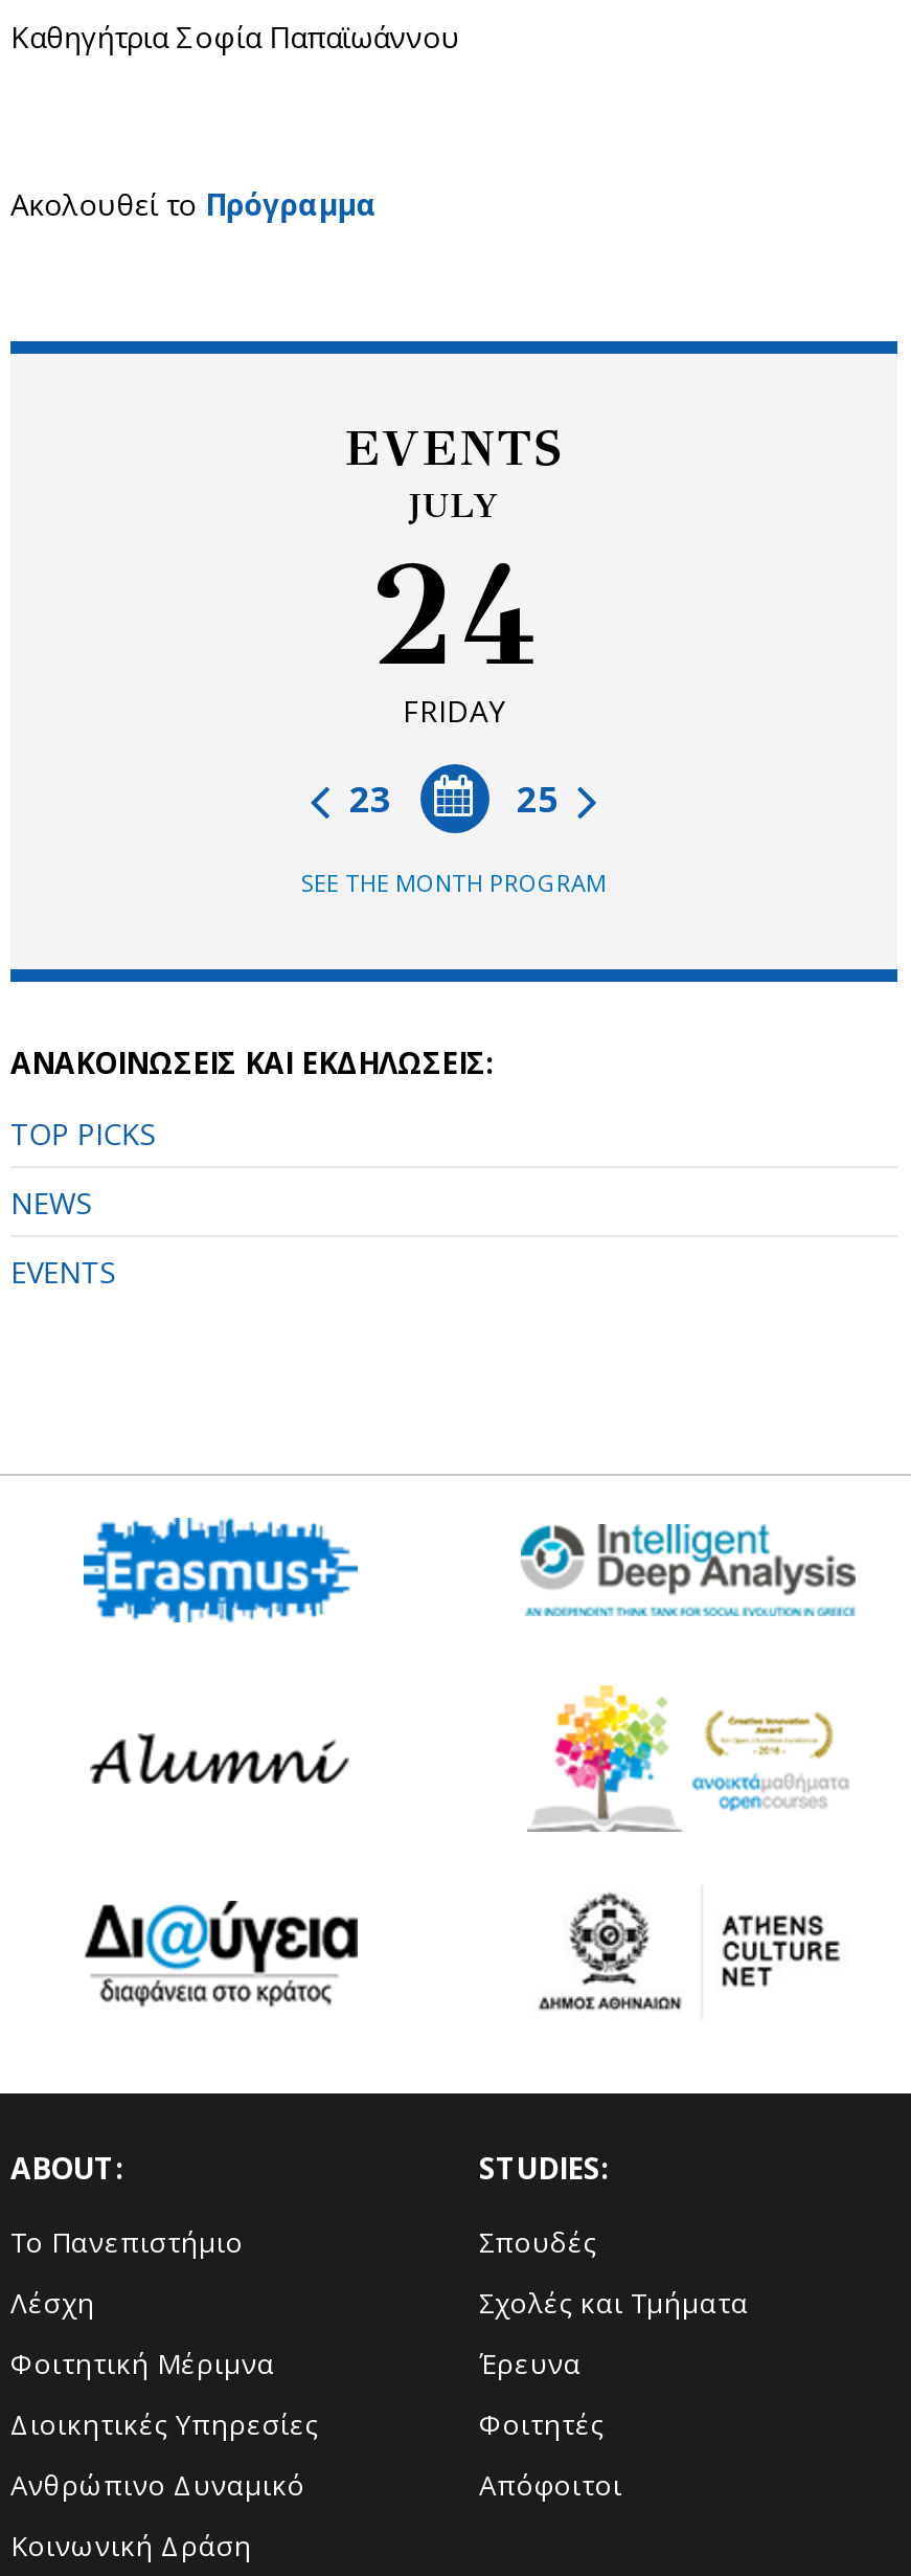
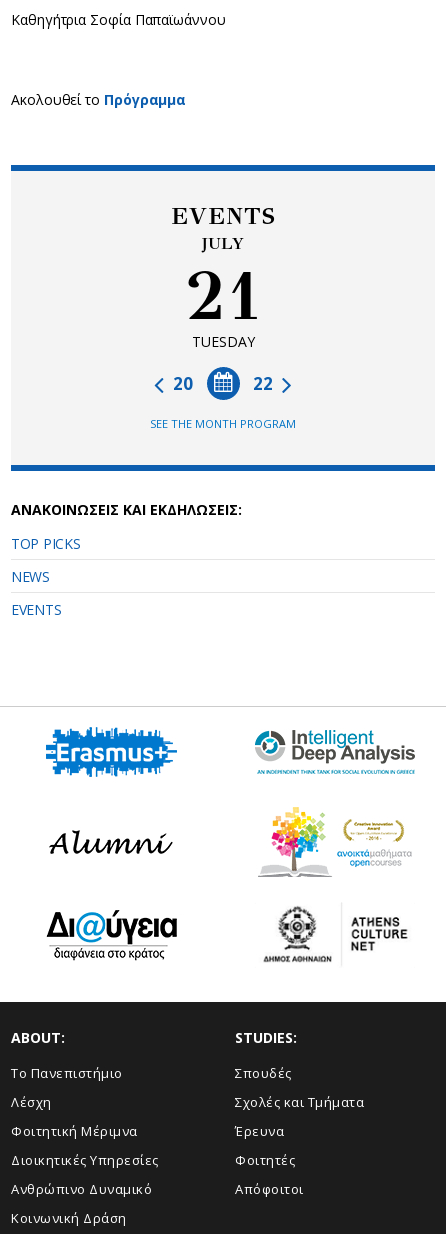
[368,530,540,731] 24 | FRIDAY -> [184,255,262,351] 21 | TUESDAY
[341,775,567,823] 25 | 23 -> [169,372,277,395] 22 | 20

